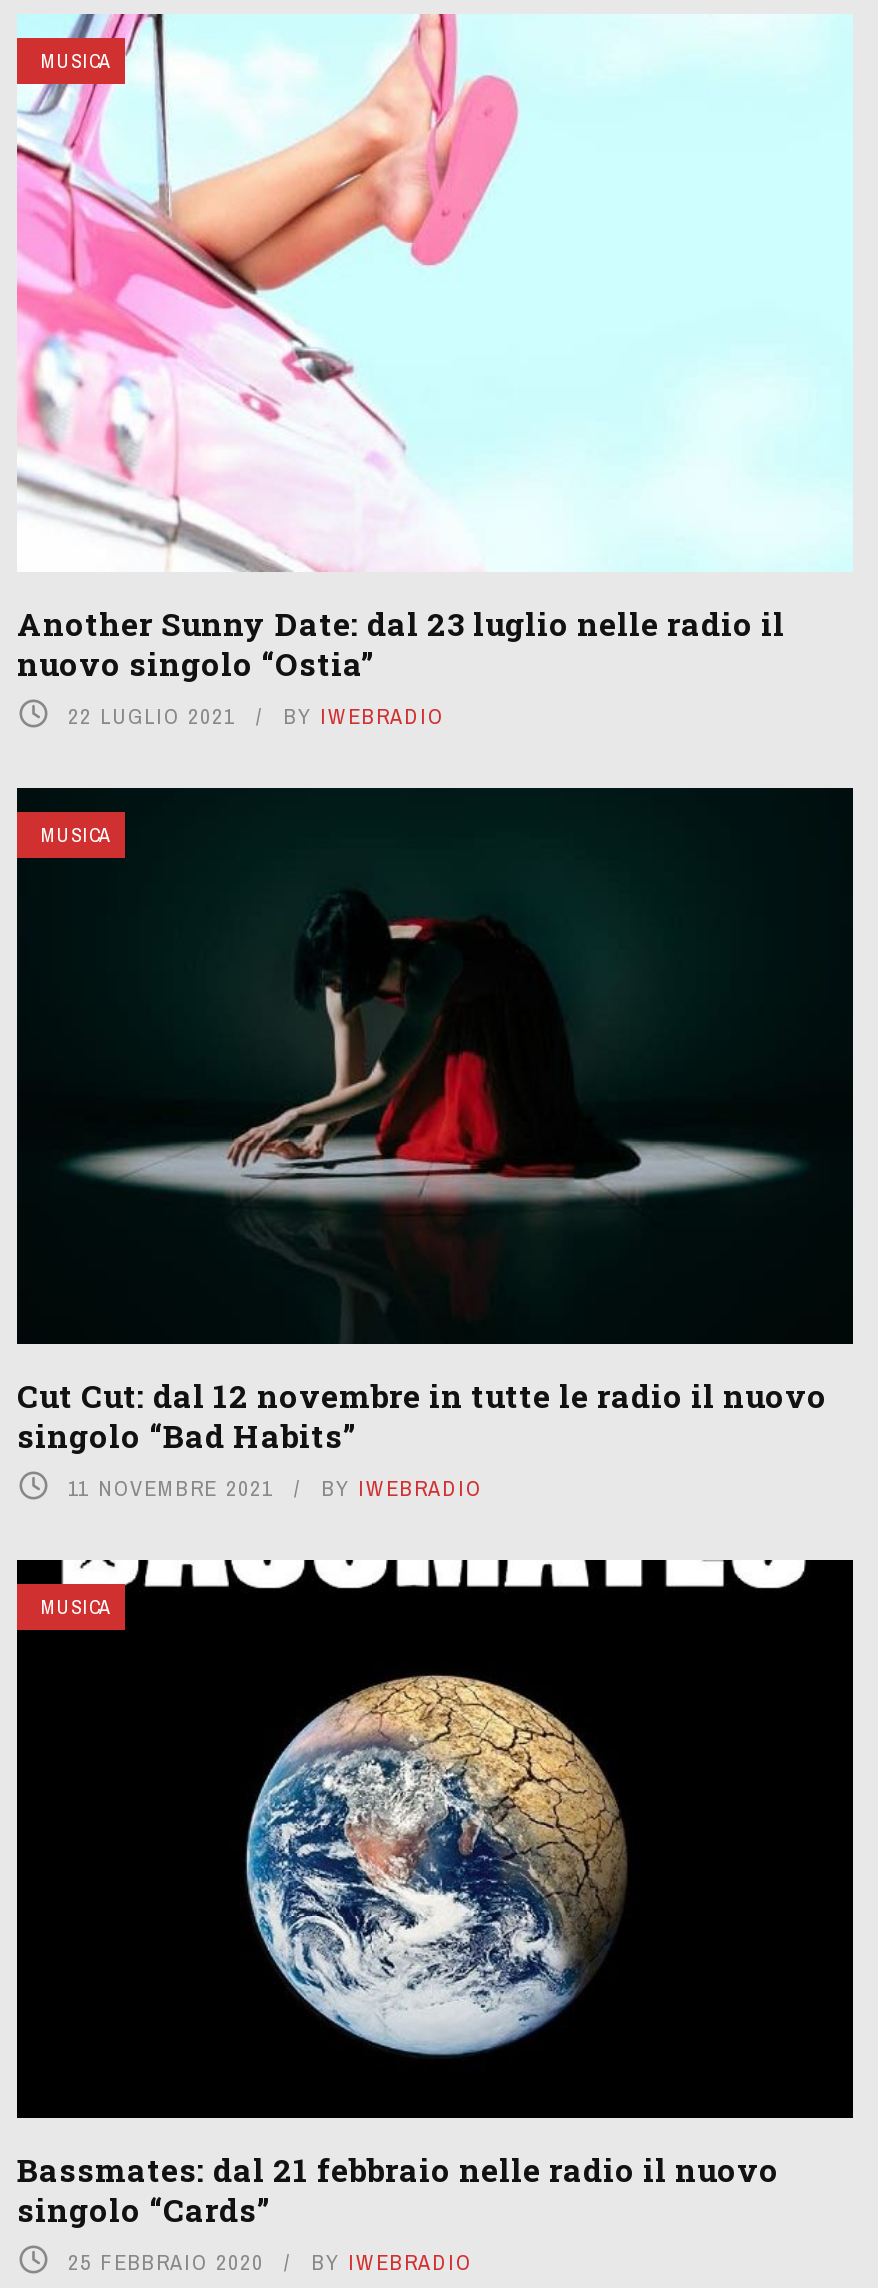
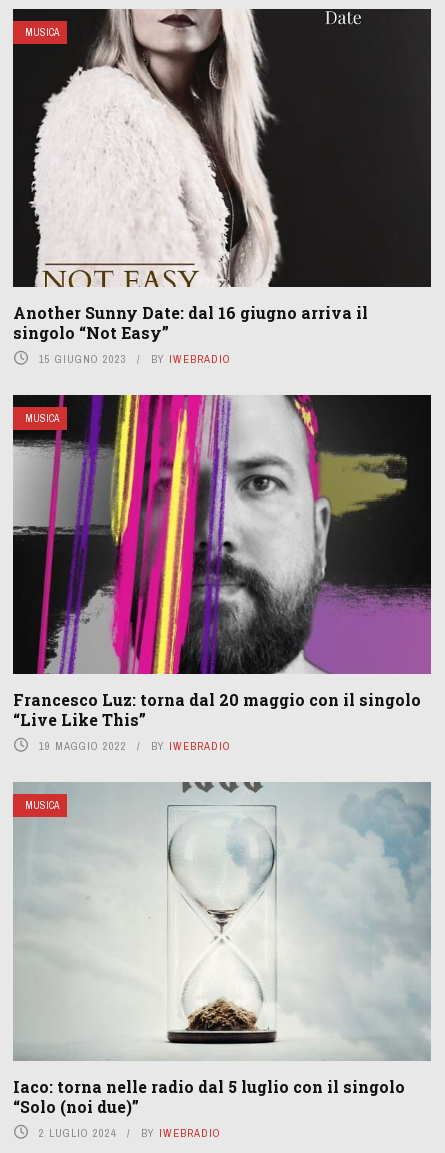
[15,13,853,730] [image] | Another Sunny Date: dal 23 luglio nelle radio il | nuovo singolo “Ostia” | 22 LUGLIO 2021 -> [12,8,432,366] [image] | Another Sunny Date: dal 16 giugno arriva il | singolo “Not Easy” | 15 GIUGNO 2023
[15,785,855,1503] [image] | Cut Cut: dal 12 novembre in tutte le radio il nuovo | singolo “Bad Habits” | 11 NOVEMBRE 2021 -> [13,394,432,753] [image] | Francesco Luz: torna dal 20 maggio con il singolo | “Live Like This” | 19 MAGGIO 2022
[15,1557,855,2276] [image] | Bassmates: dal 21 febbraio nelle radio il nuovo | singolo “Cards” | 25 FEBBRAIO 2020 -> [13,781,431,1140] [image] | Iaco: torna nelle radio dal 5 luglio con il singolo | “Solo (noi due)” | 2 LUGLIO 2024

